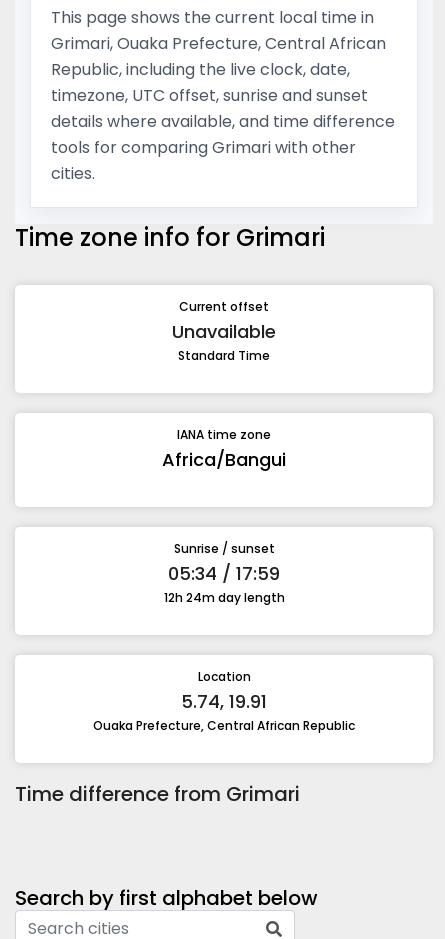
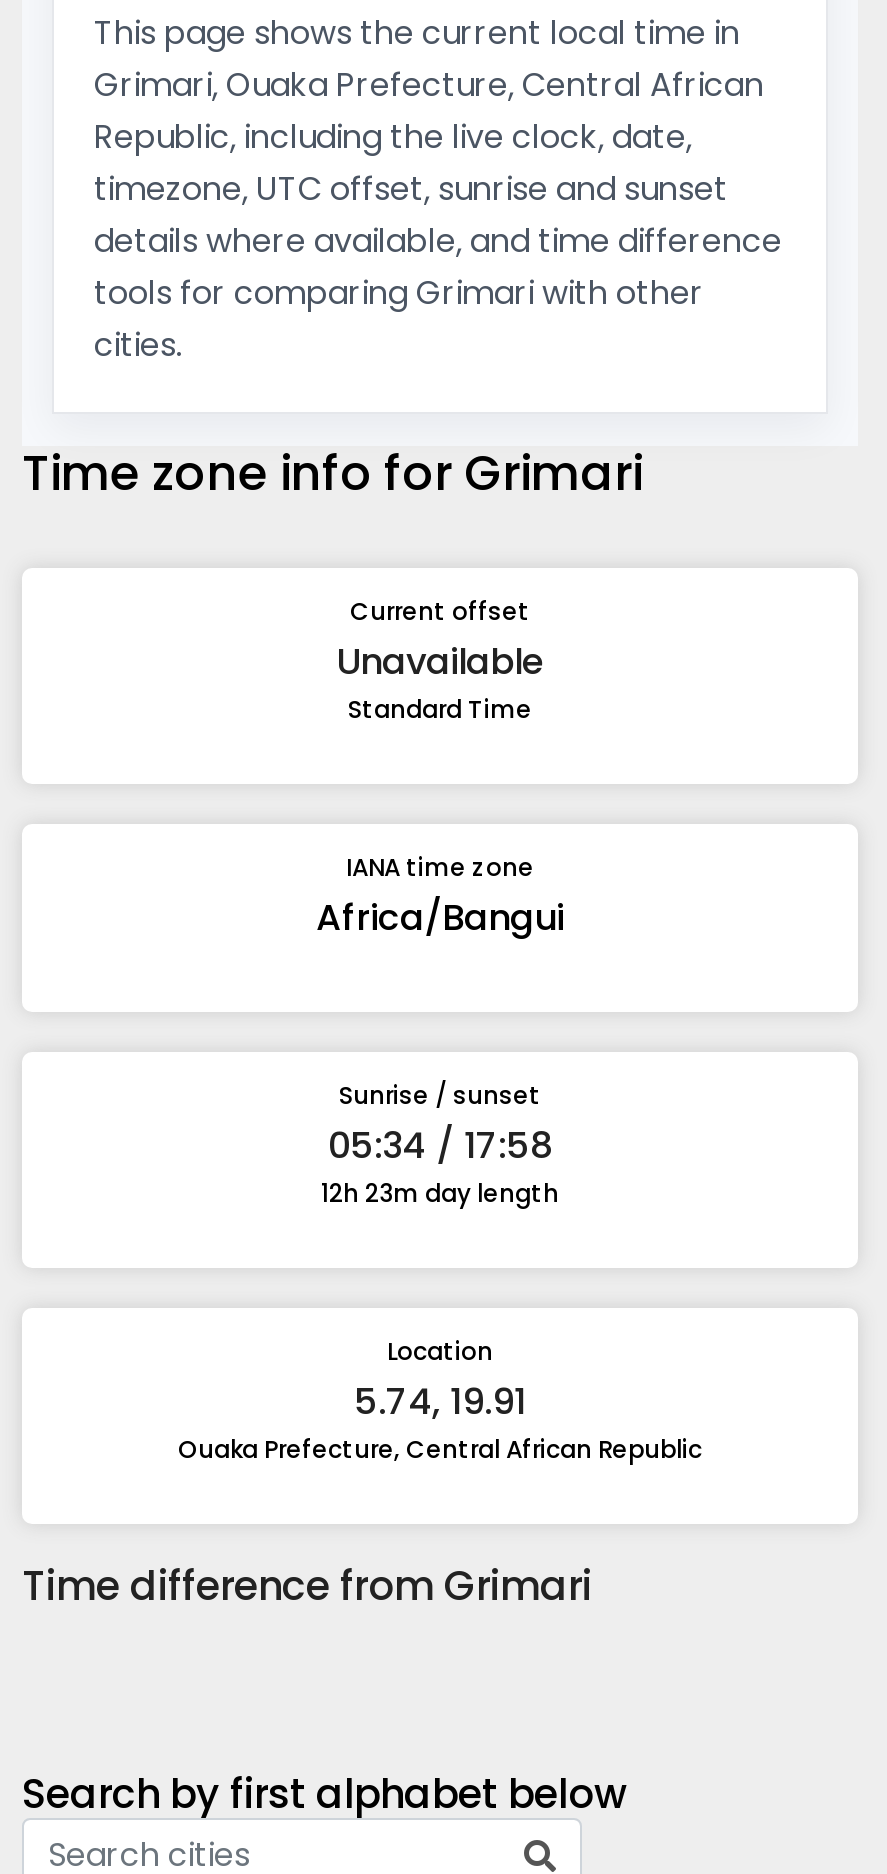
[168,561,280,586] 05:34 / 17:59 -> [328,1120,552,1170] 05:34 / 17:58
[163,589,284,606] 12h 24m day length -> [321,1176,559,1210] 12h 23m day length

